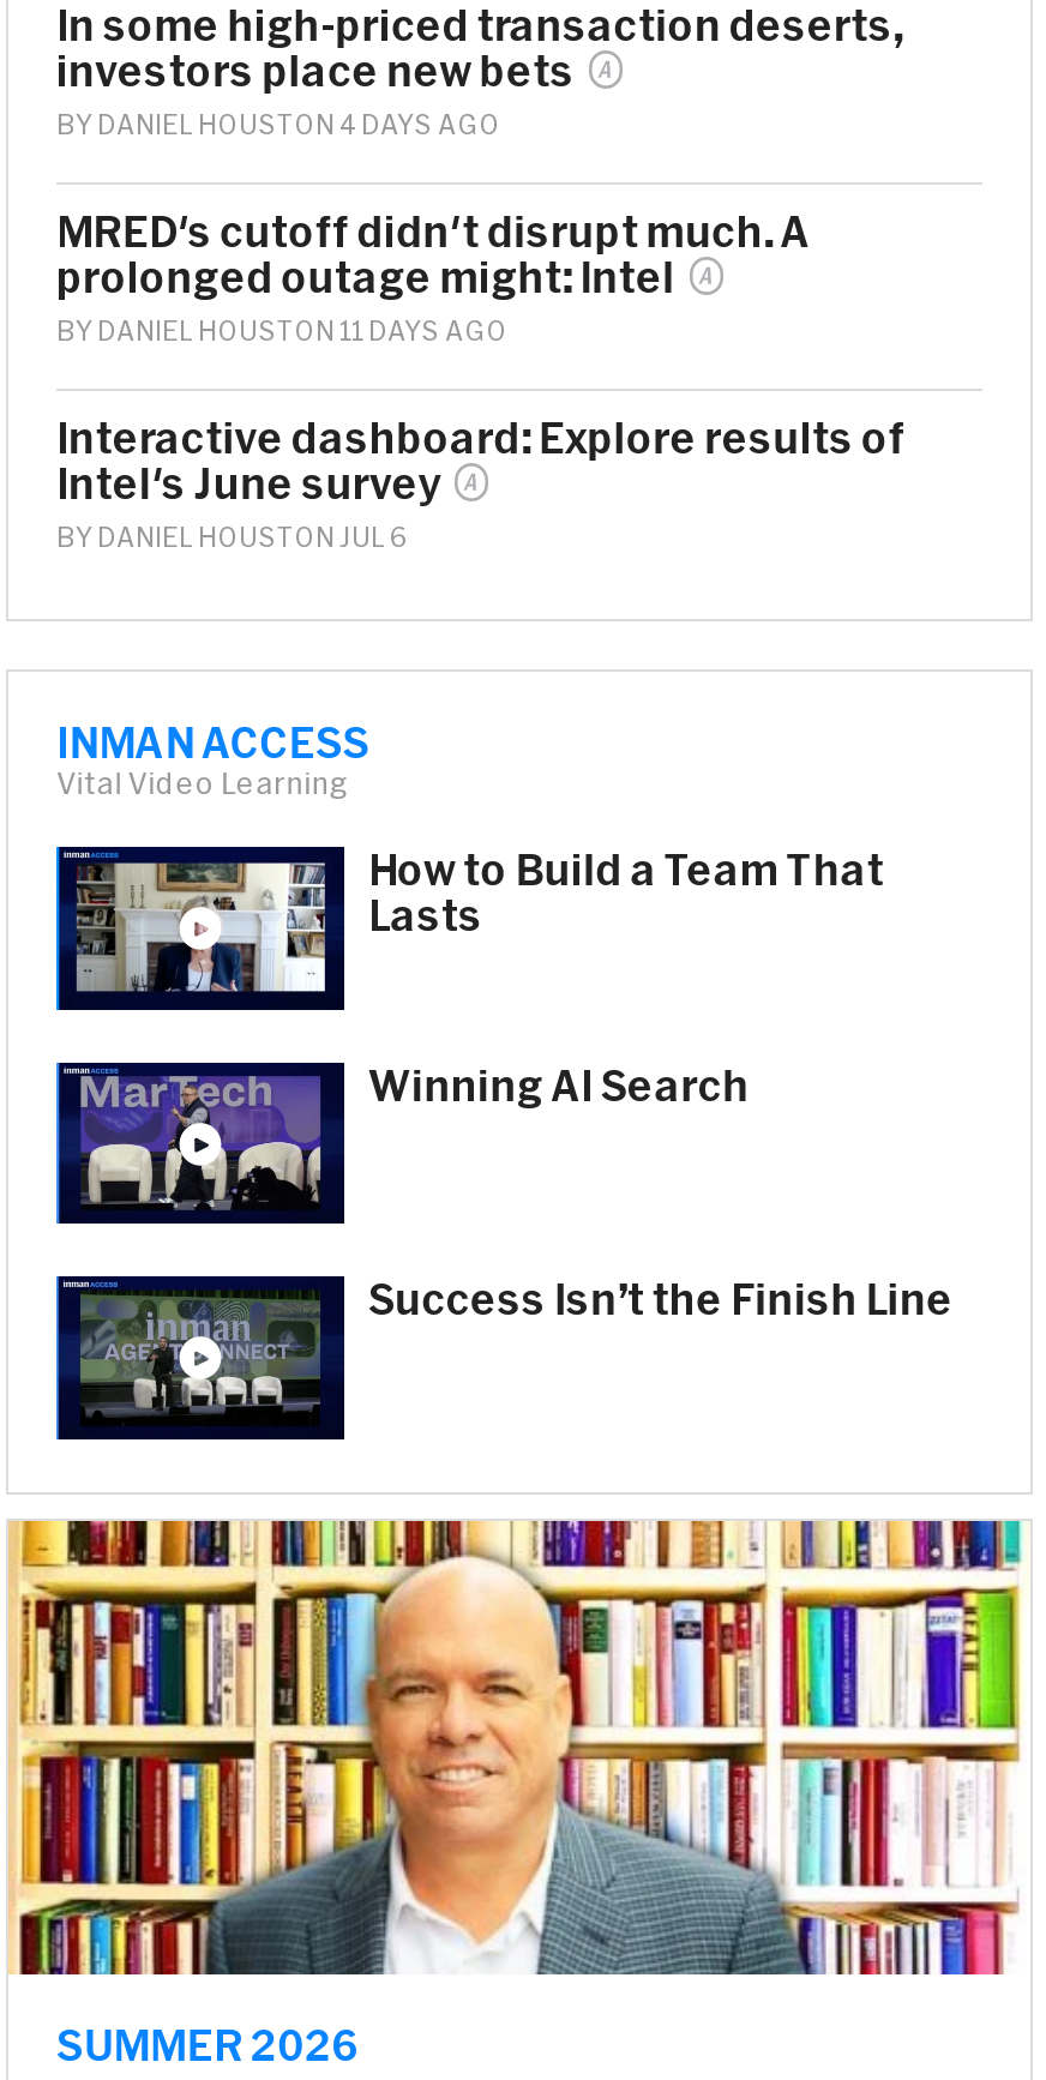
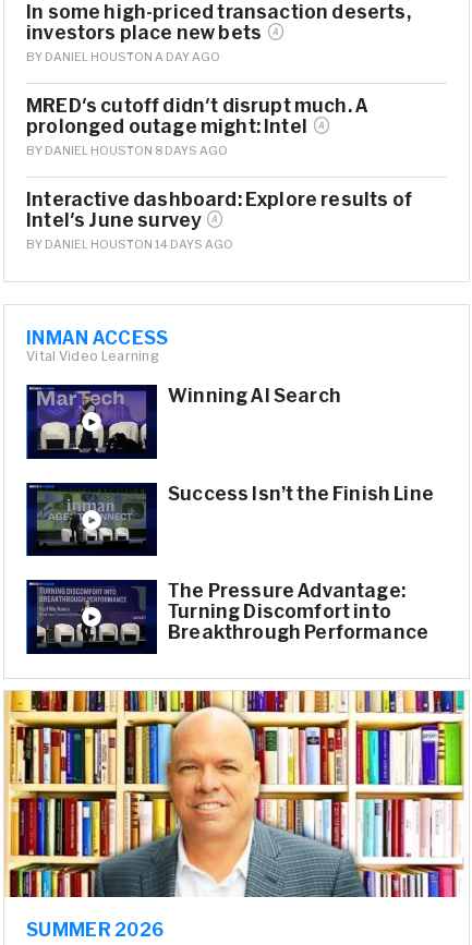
[56,109,500,140] BY DANIEL HOUSTON 4 DAYS AGO -> [26,49,220,64] BY DANIEL HOUSTON A DAY AGO
[56,315,507,346] BY DANIEL HOUSTON 11 DAYS AGO -> [26,143,228,157] BY DANIEL HOUSTON 8 DAYS AGO
[56,522,407,553] BY DANIEL HOUSTON JUL 6 -> [26,237,233,251] BY DANIEL HOUSTON 14 DAYS AGO
[76,845,884,996] [image] | How to Build a Team That | Lasts -> none
moved [64,1060,953,1323] -> [29,384,434,503]: [image] | Winning AI Search | Success Isn’t the Finish Line
moved [61,1279,342,1427] -> [28,484,156,552]: [image]
none -> [36,579,429,647] [image] | The Pressure Advantage: | Turning Discomfort into | Breakthrough Performance

